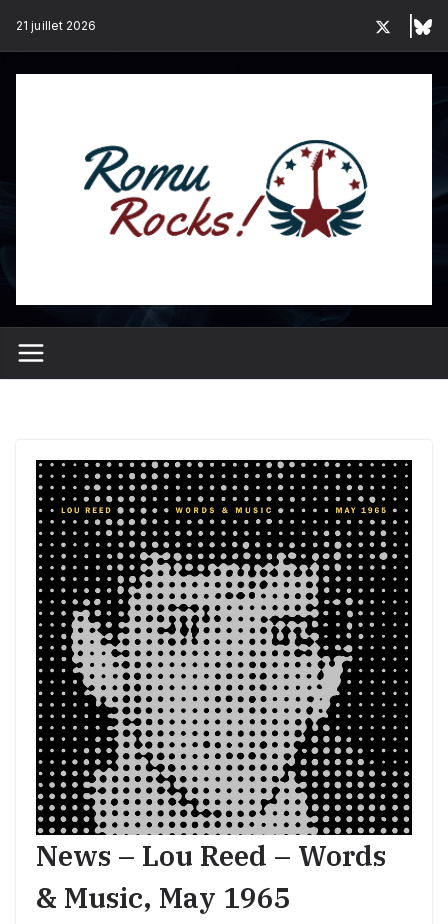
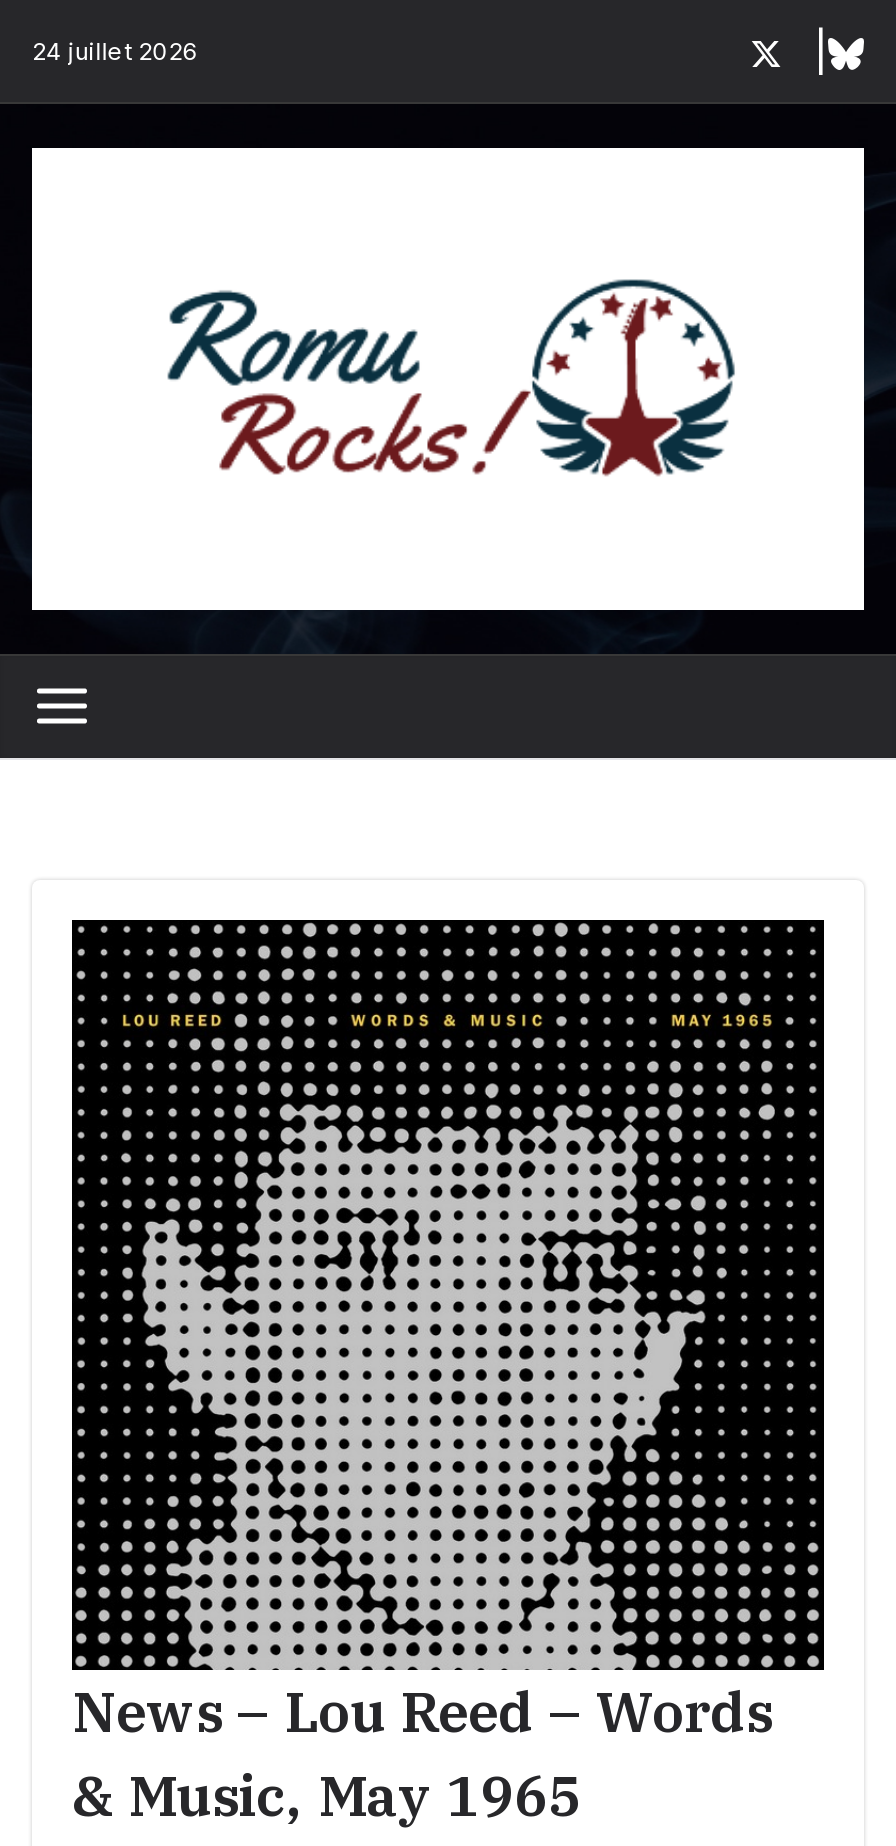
[16,18,96,33] 21 juillet 2026 -> [32,36,199,66] 24 juillet 2026

